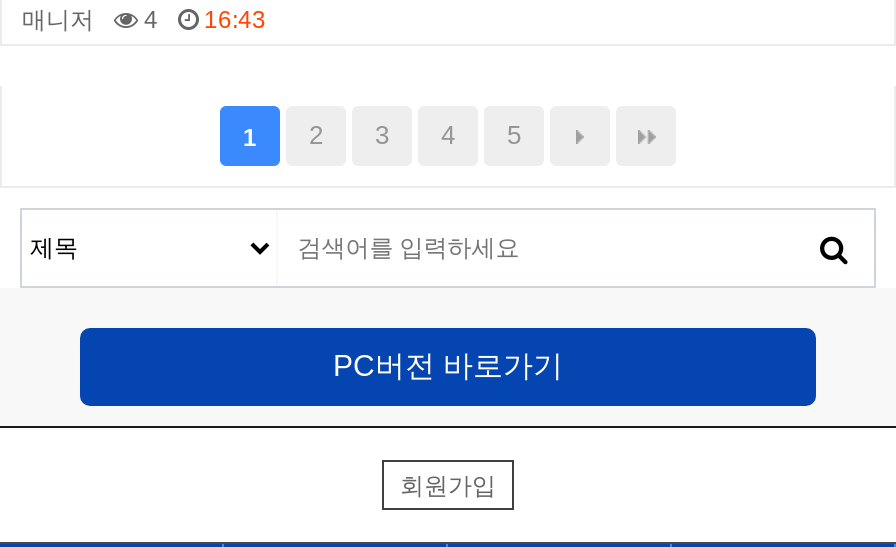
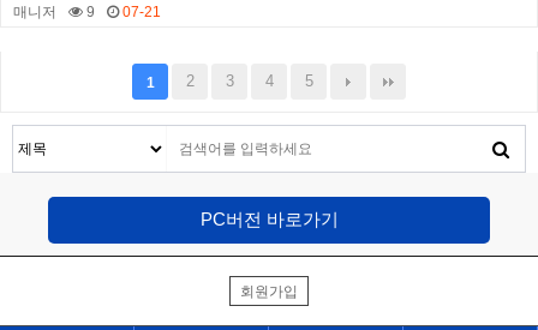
[144,6,158,34] 4 -> [86,4,95,21] 9
[204,6,266,34] 16:43 -> [122,4,161,21] 07-21

